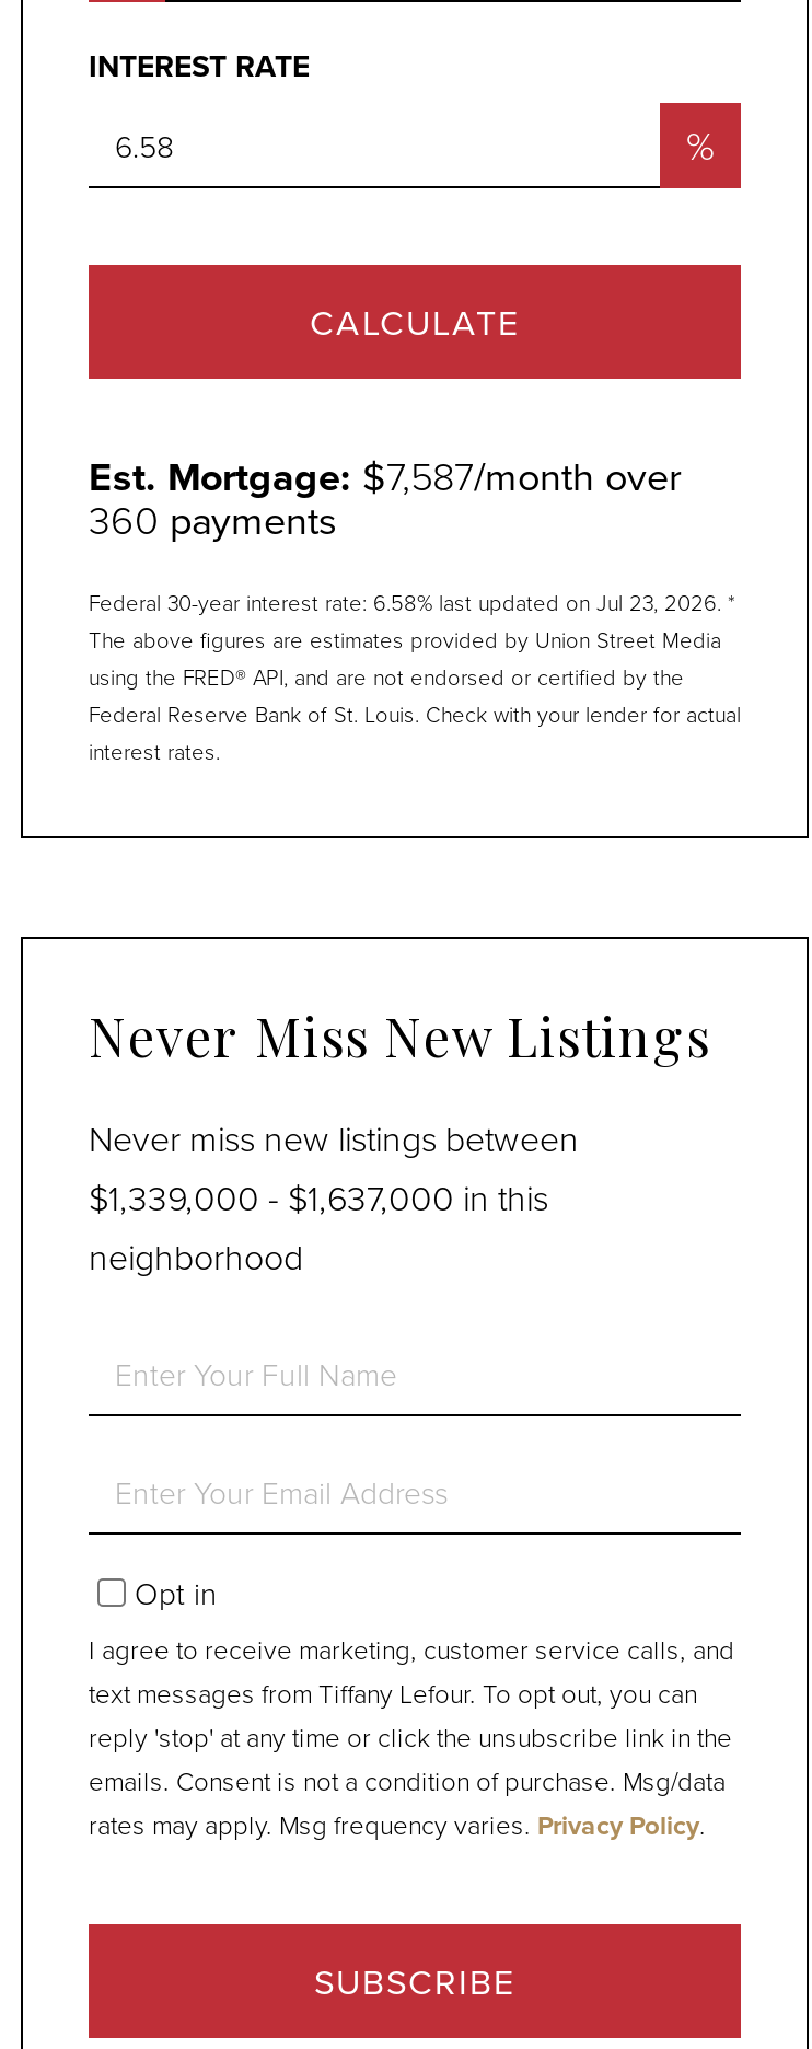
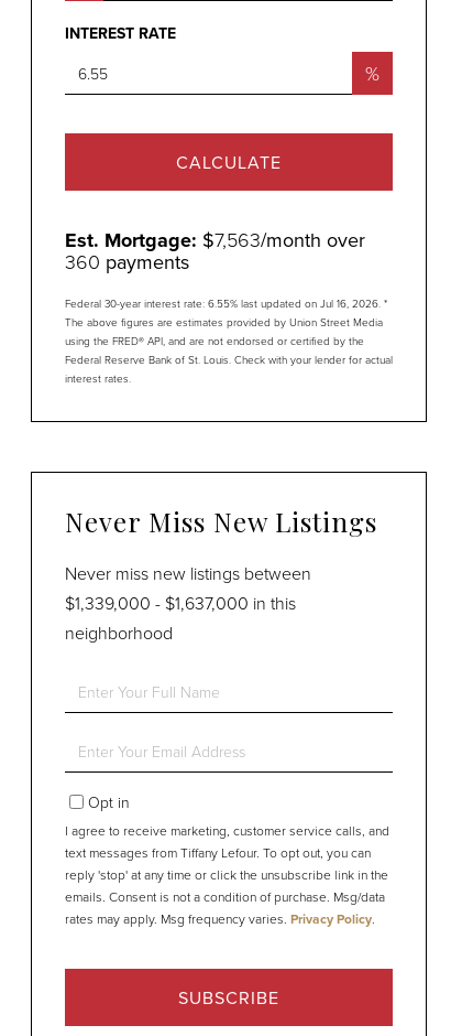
[89,449,682,506] Est. Mortgage: $7,587/month over -> [65,226,365,255] Est. Mortgage: $7,563/month over
[89,587,734,618] Federal 30-year interest rate: 6.58% last updated on Jul 23, 2026. * -> [65,295,387,311] Federal 30-year interest rate: 6.55% last updated on Jul 16, 2026. *

